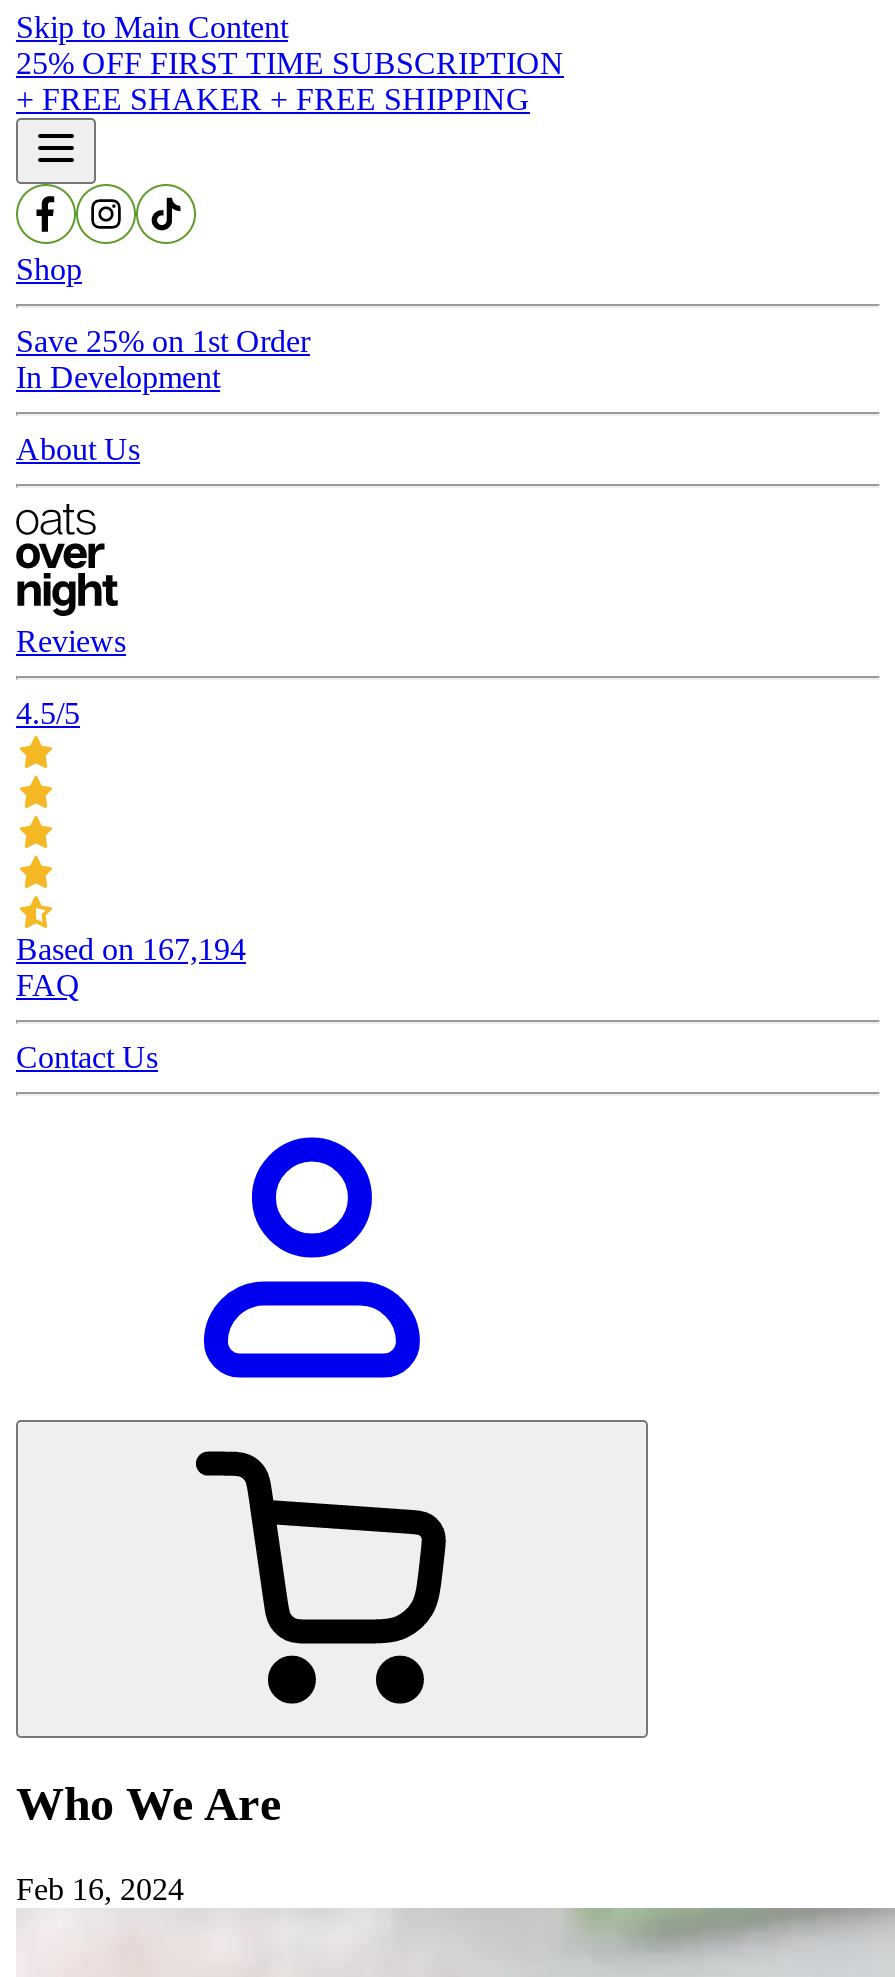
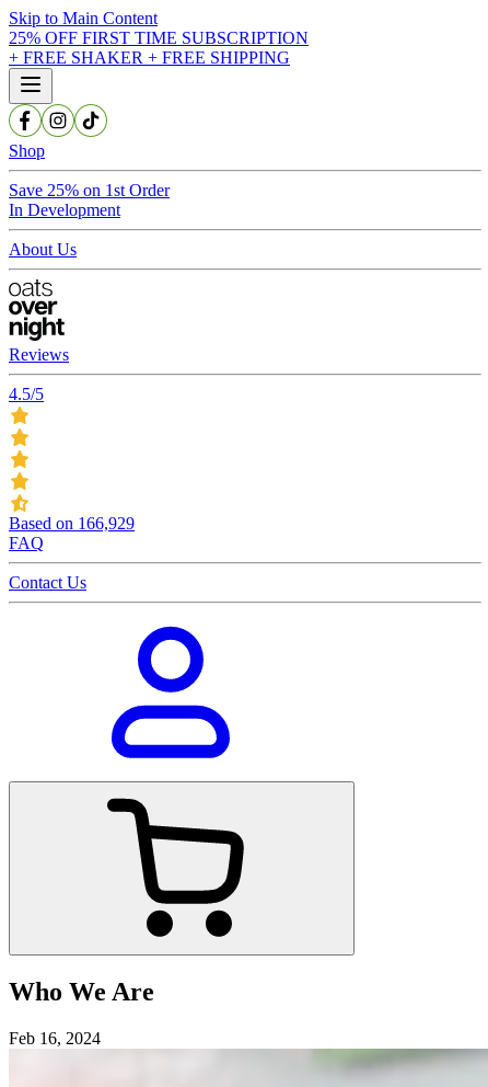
[16,932,246,966] Based on 167,194 -> [9,514,135,533] Based on 166,929

